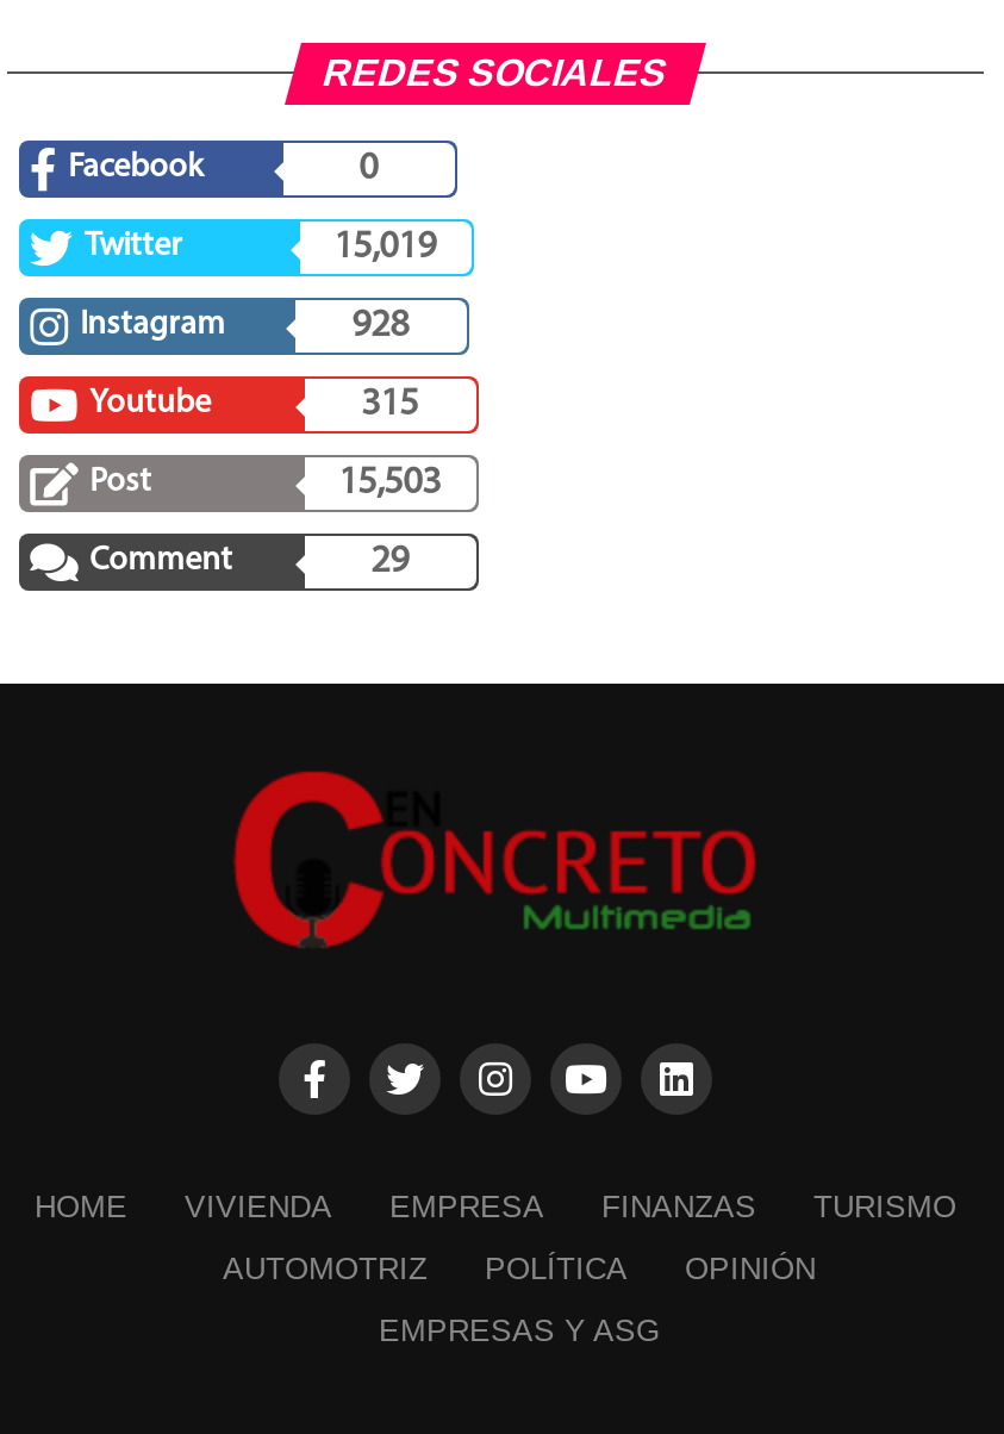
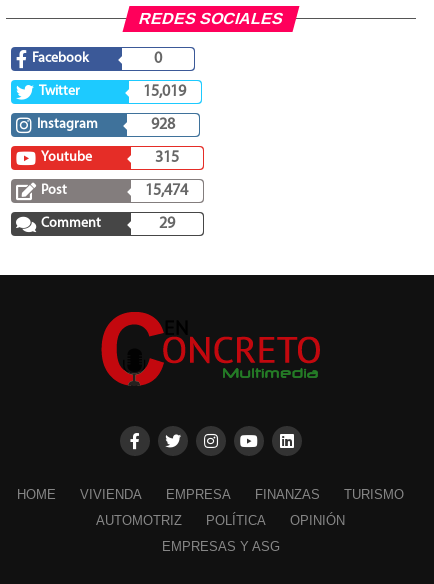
[339,465,441,503] 15,503 -> [145,183,188,199] 15,474

